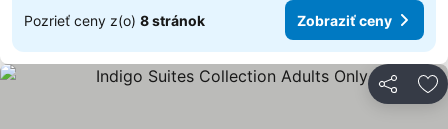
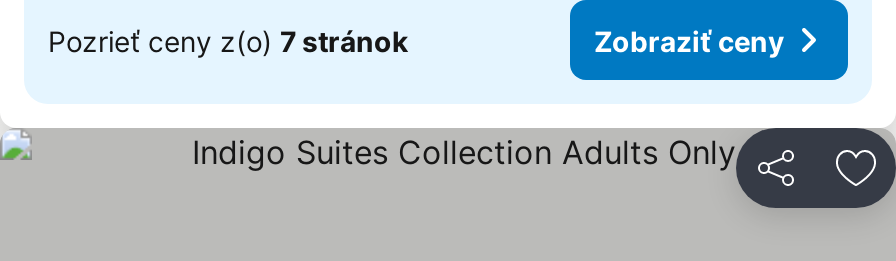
[24,11,205,28] Pozrieť ceny z(o) 8 stránok -> [48,23,408,57] Pozrieť ceny z(o) 7 stránok

